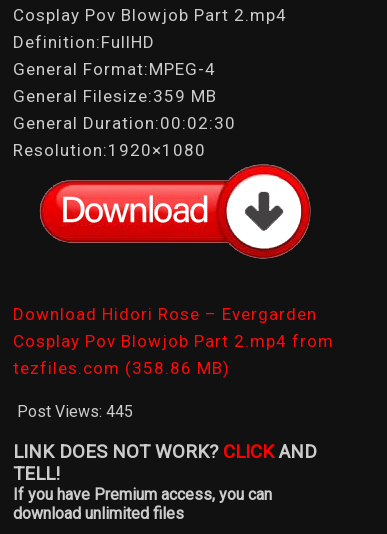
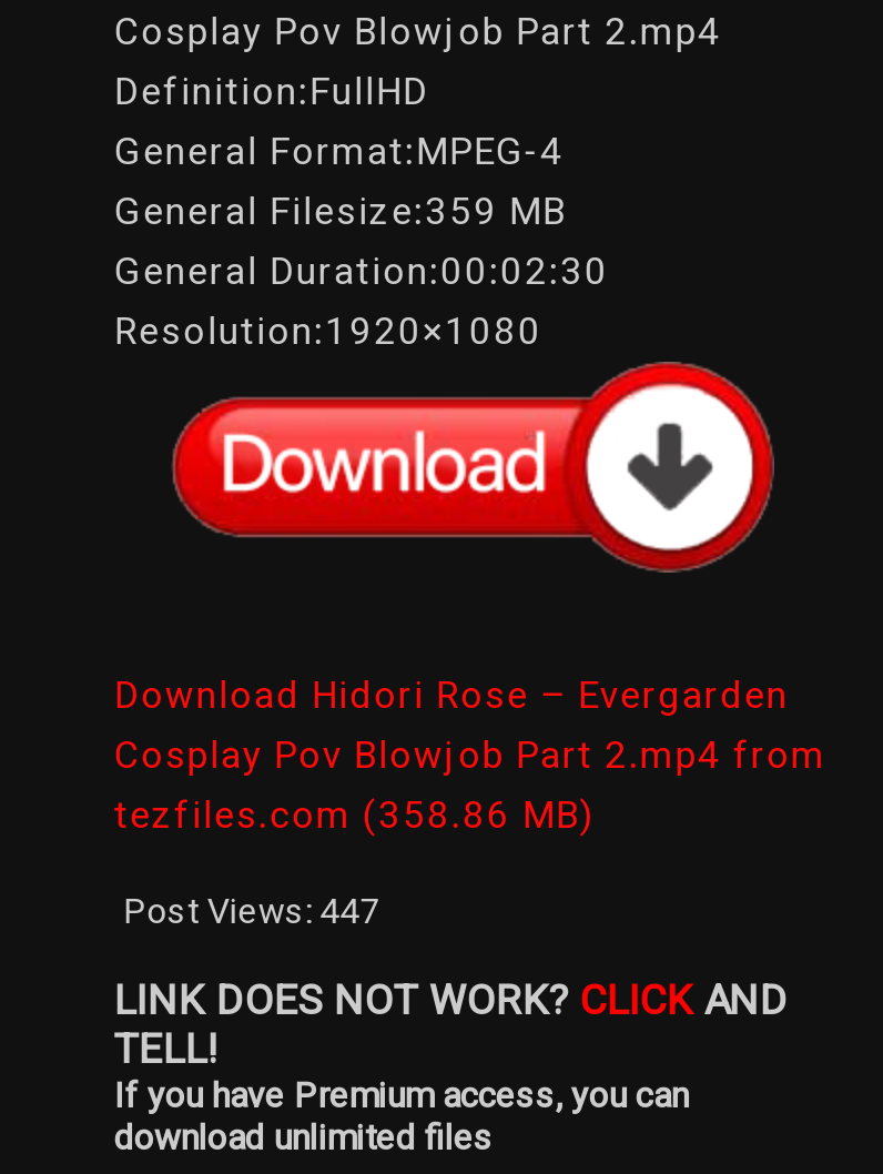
[17,402,133,421] Post Views: 445 -> [123,891,380,933] Post Views: 447

